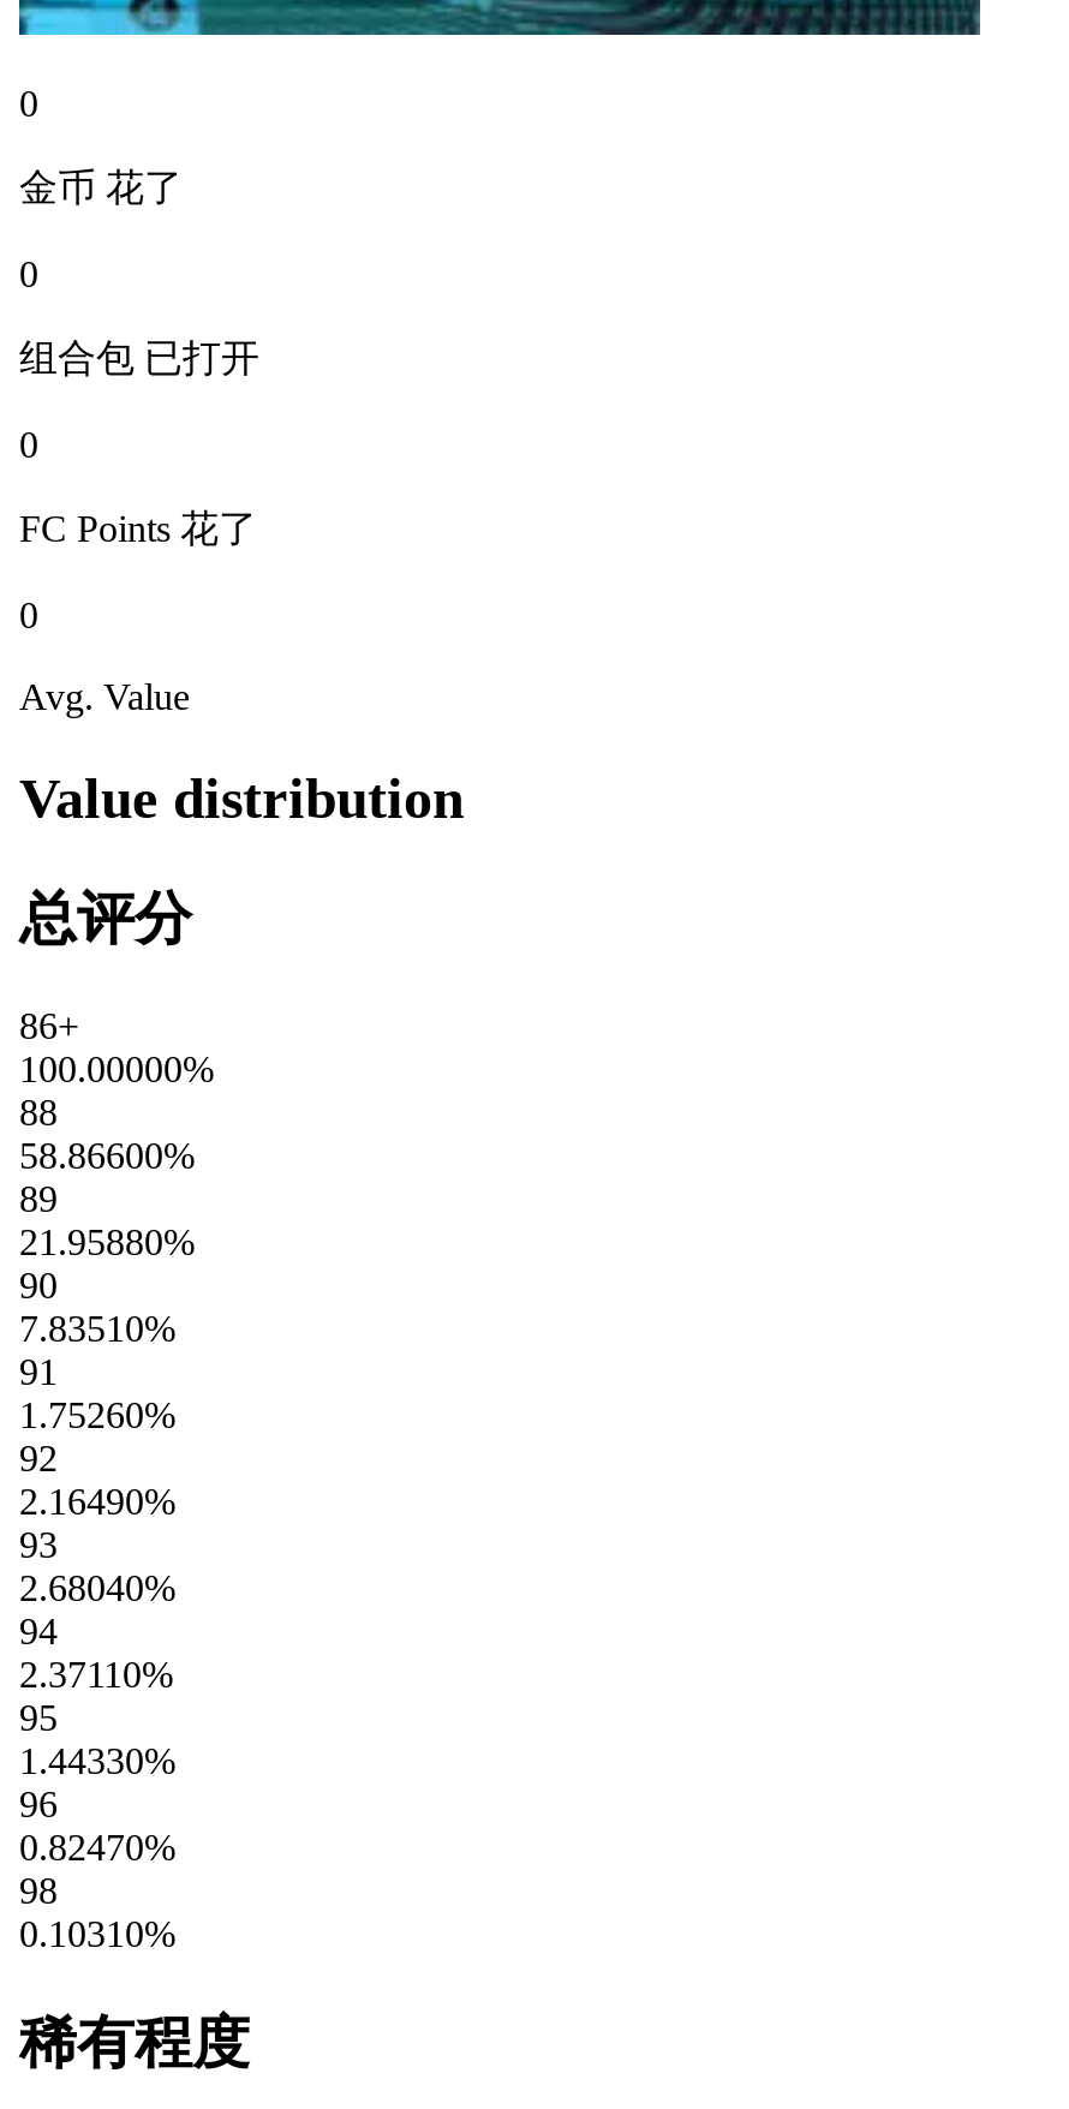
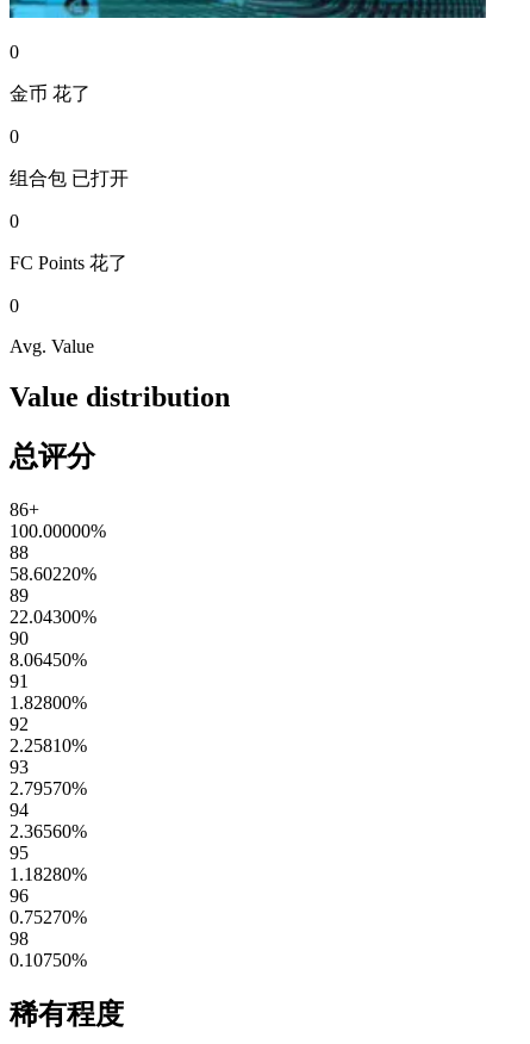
[19,1135,195,1176] 58.86600% -> [10,563,96,584] 58.60220%
[19,1222,195,1263] 21.95880% -> [10,606,96,627] 22.04300%
[19,1308,175,1349] 7.83510% -> [10,649,87,669] 8.06450%
[19,1395,175,1436] 1.75260% -> [10,692,87,712] 1.82800%
[19,1481,175,1522] 2.16490% -> [10,735,87,755] 2.25810%
[19,1568,175,1609] 2.68040% -> [10,778,87,798] 2.79570%
[19,1654,173,1695] 2.37110% -> [10,821,87,841] 2.36560%
[19,1741,175,1782] 1.44330% -> [10,864,87,884] 1.18280%
[19,1827,175,1868] 0.82470% -> [10,907,87,927] 0.75270%
[19,1914,175,1955] 0.10310% -> [10,949,87,970] 0.10750%

